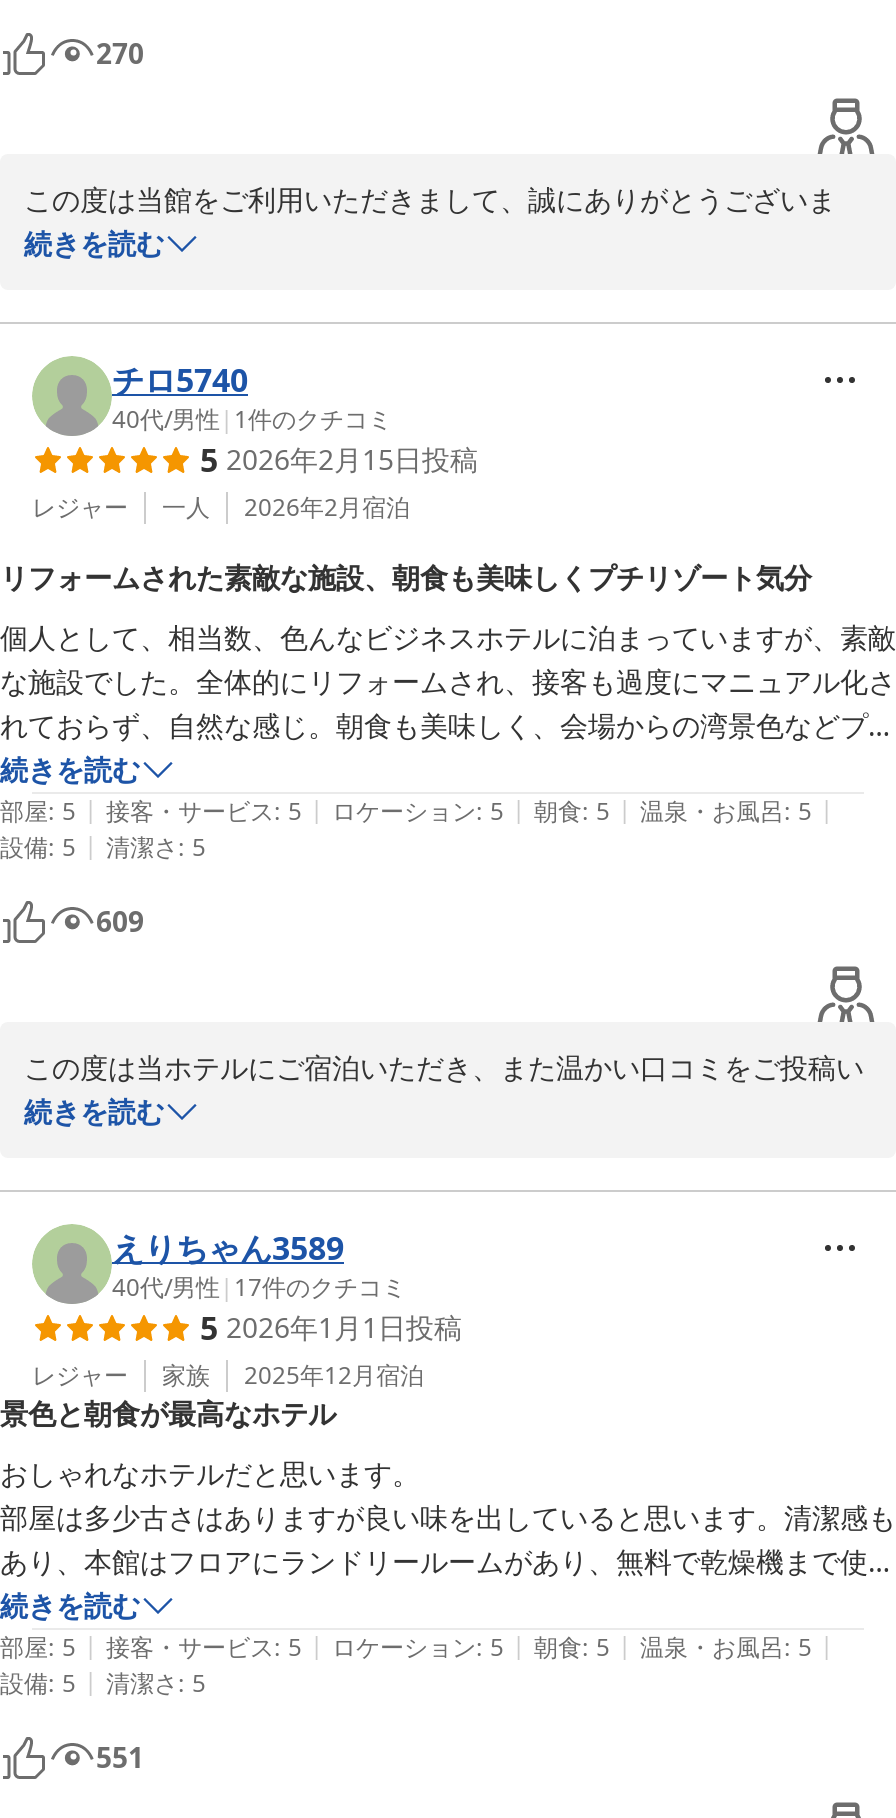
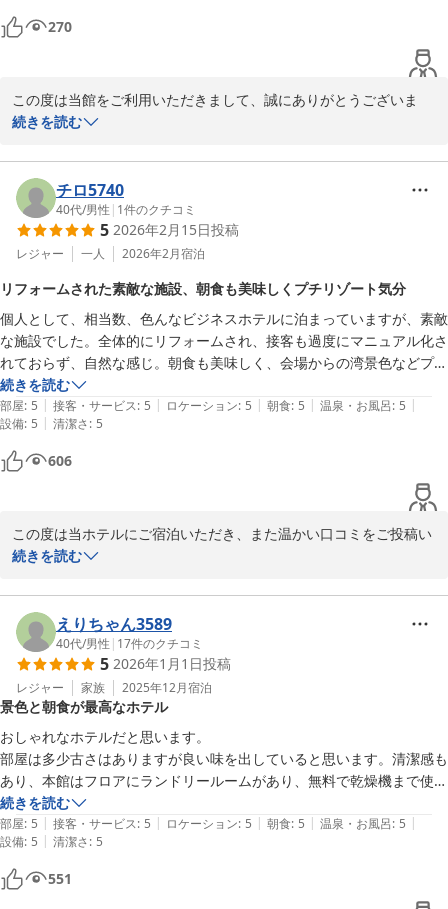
[96,902,144,940] 609 -> [48,451,72,470] 606

